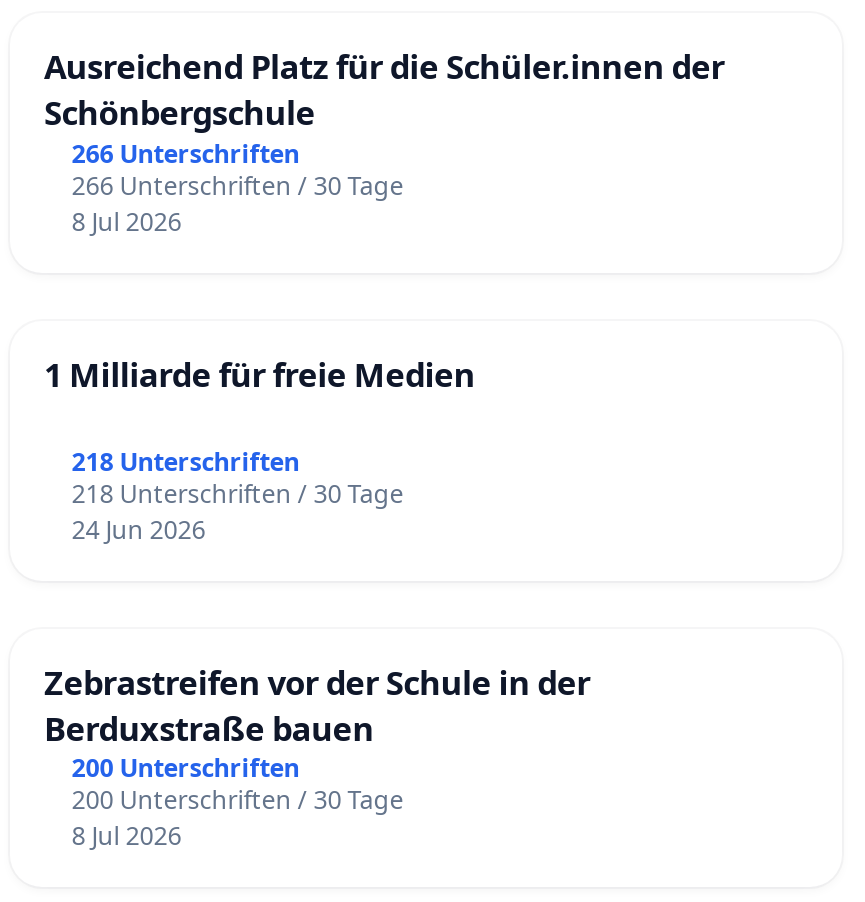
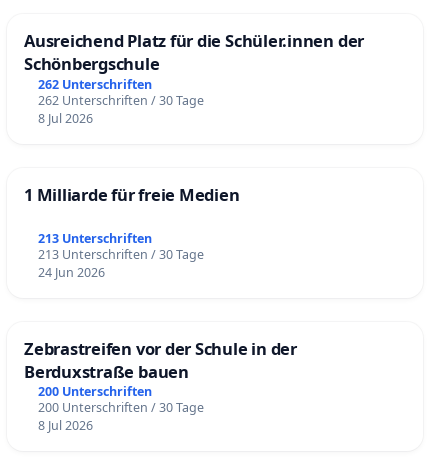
[72,136,300,170] 266 Unterschriften -> [38,76,152,93] 262 Unterschriften
[72,168,404,202] 266 Unterschriften / 30 Tage -> [38,92,204,109] 262 Unterschriften / 30 Tage
[72,444,300,478] 218 Unterschriften -> [38,229,152,246] 213 Unterschriften
[72,476,404,510] 218 Unterschriften / 30 Tage -> [38,245,204,262] 213 Unterschriften / 30 Tage

